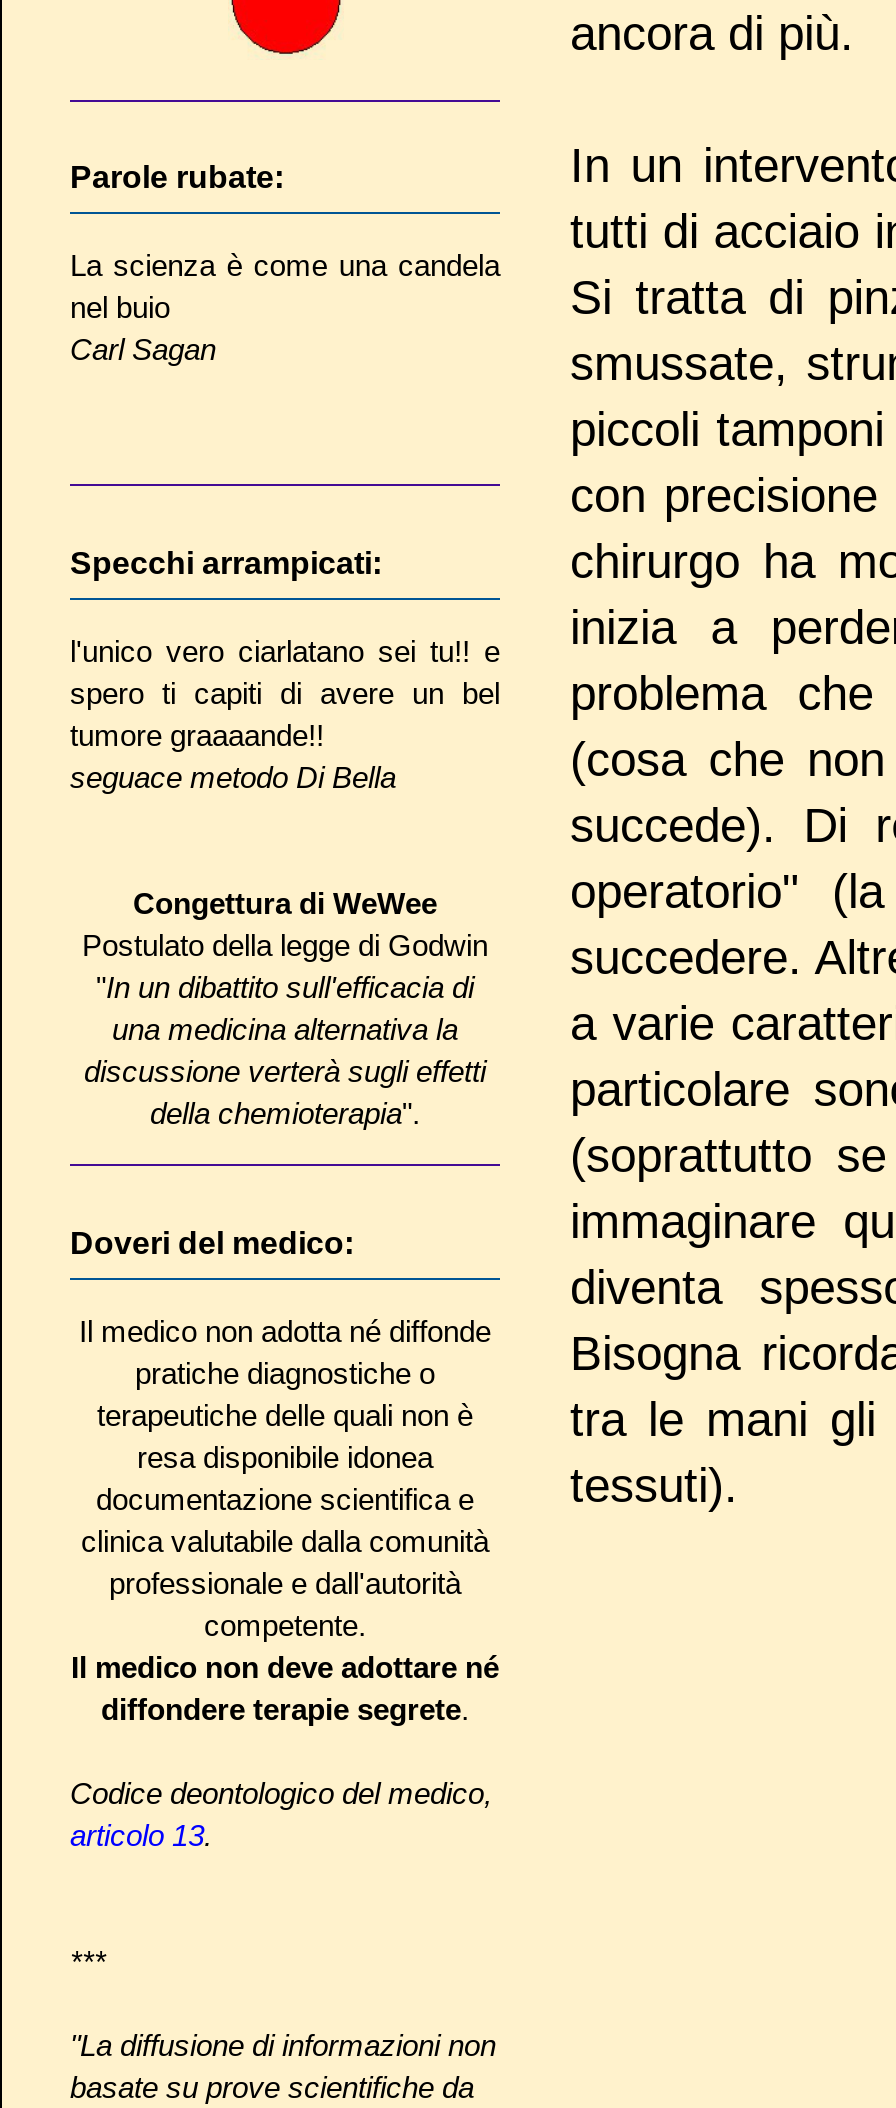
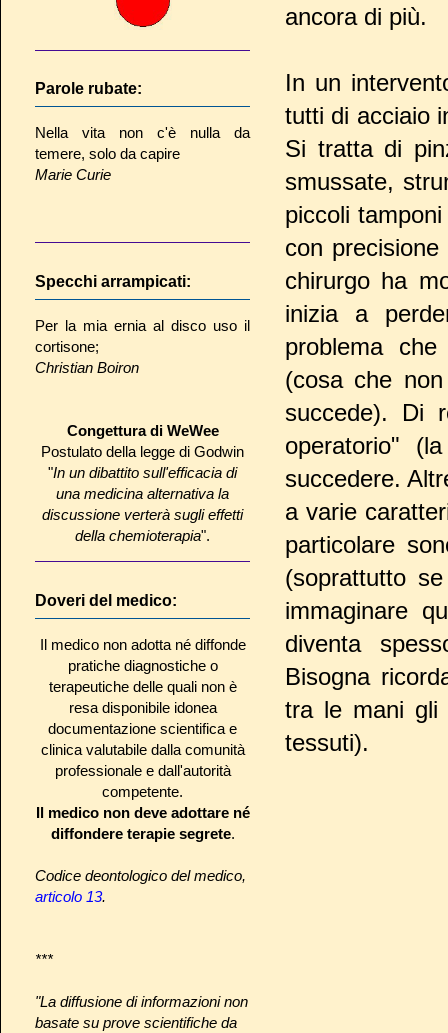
[70,249,500,367] La scienza è come una candela | nel buio | Carl Sagan -> [35,124,250,183] Nella vita non c'è nulla da | temere, solo da capire | Marie Curie
[70,634,500,794] l'unico vero ciarlatano sei tu!! e | spero ti capiti di avere un bel | tumore graaaande!! | seguace metodo Di Bella -> [35,317,250,376] Per la mia ernia al disco uso il | cortisone; | Christian Boiron

